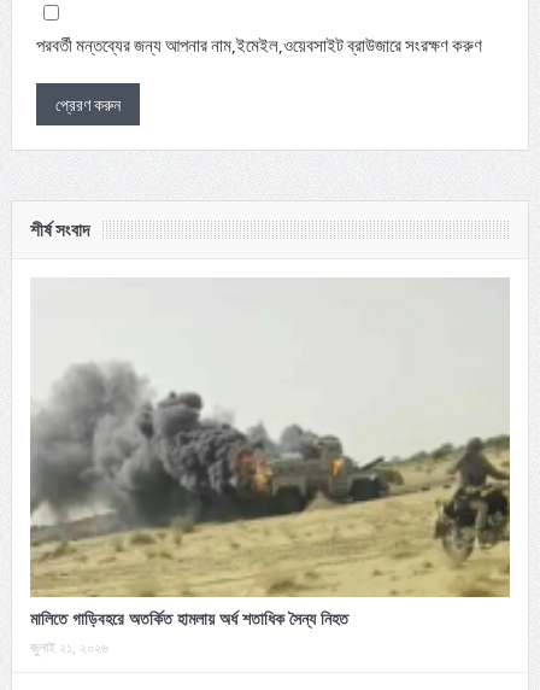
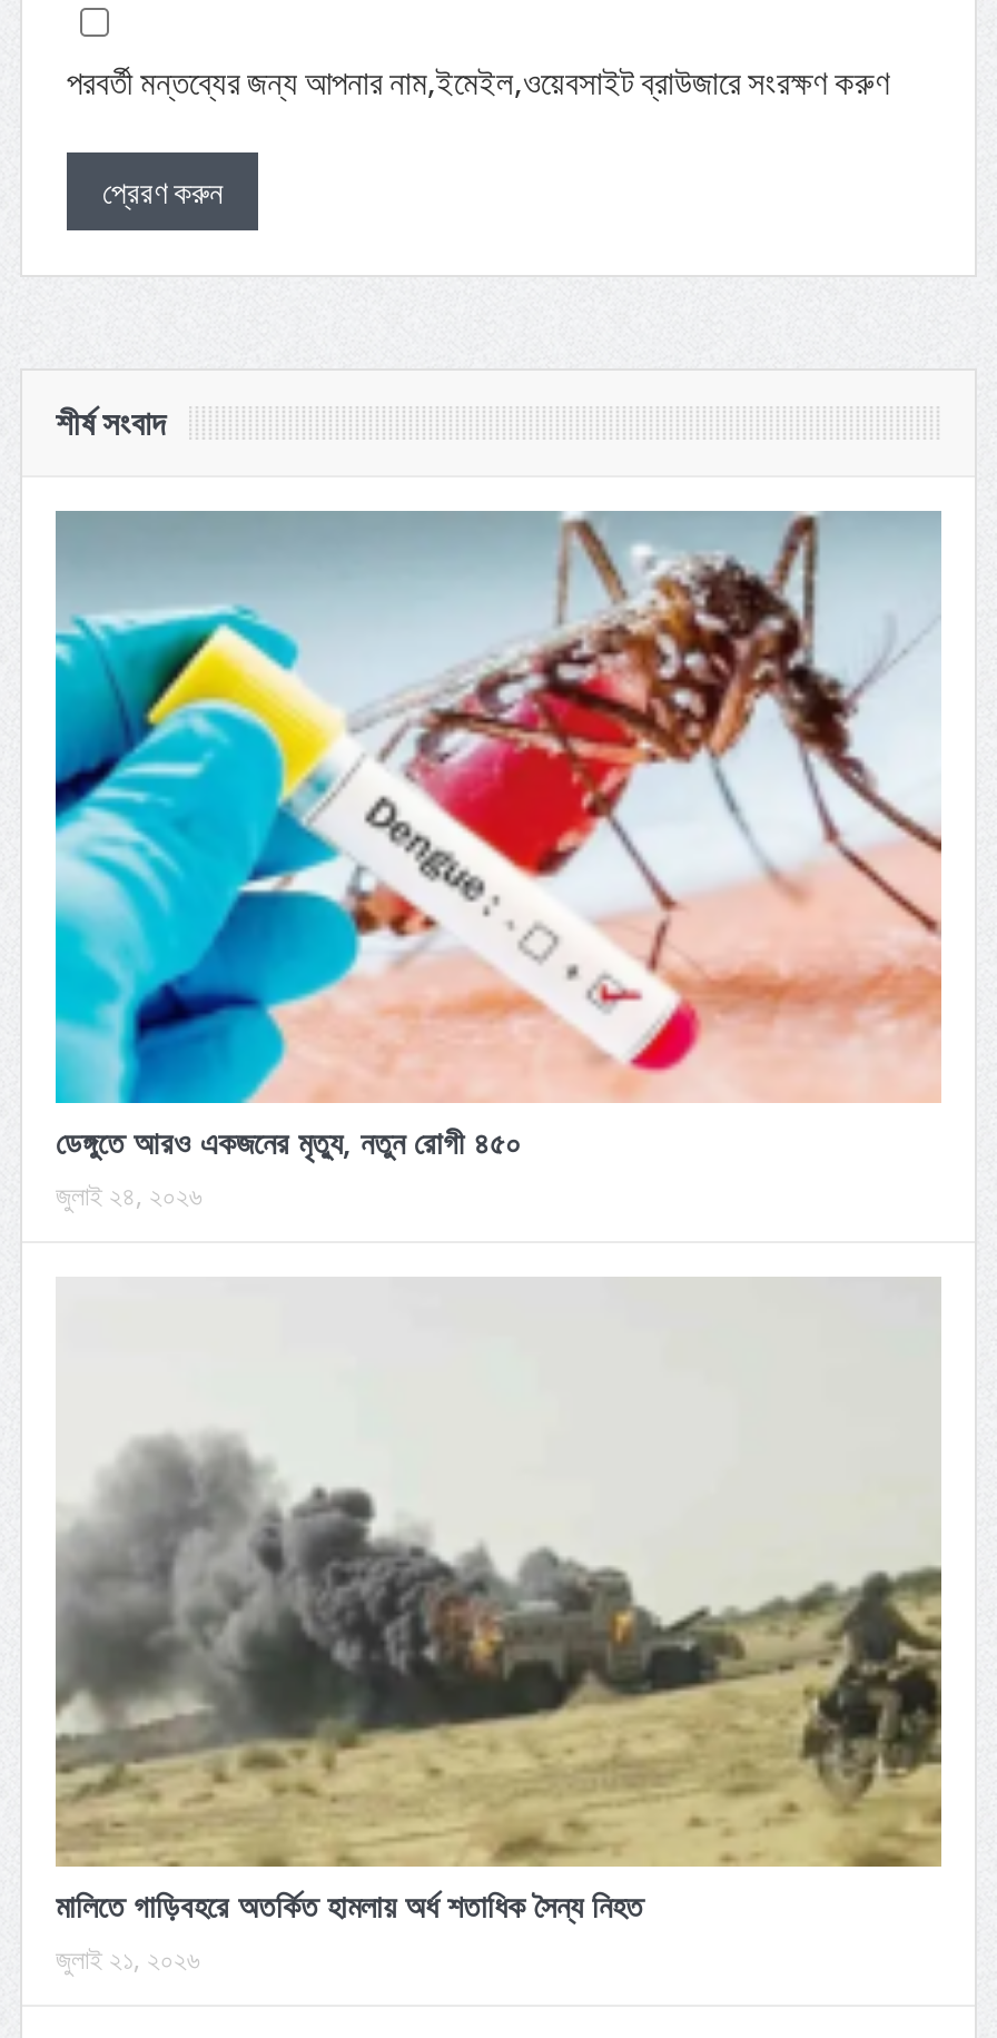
none -> [53,510,944,1211] [image] | ডেঙ্গুতে আরও একজনের মৃত্যু, নতুন রোগী ৪৫০ | জুলাই ২৪, ২০২৬

